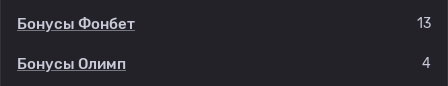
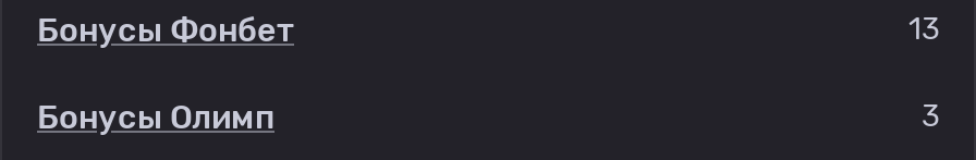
[422,55,431,72] 4 -> [922,98,939,135] 3

